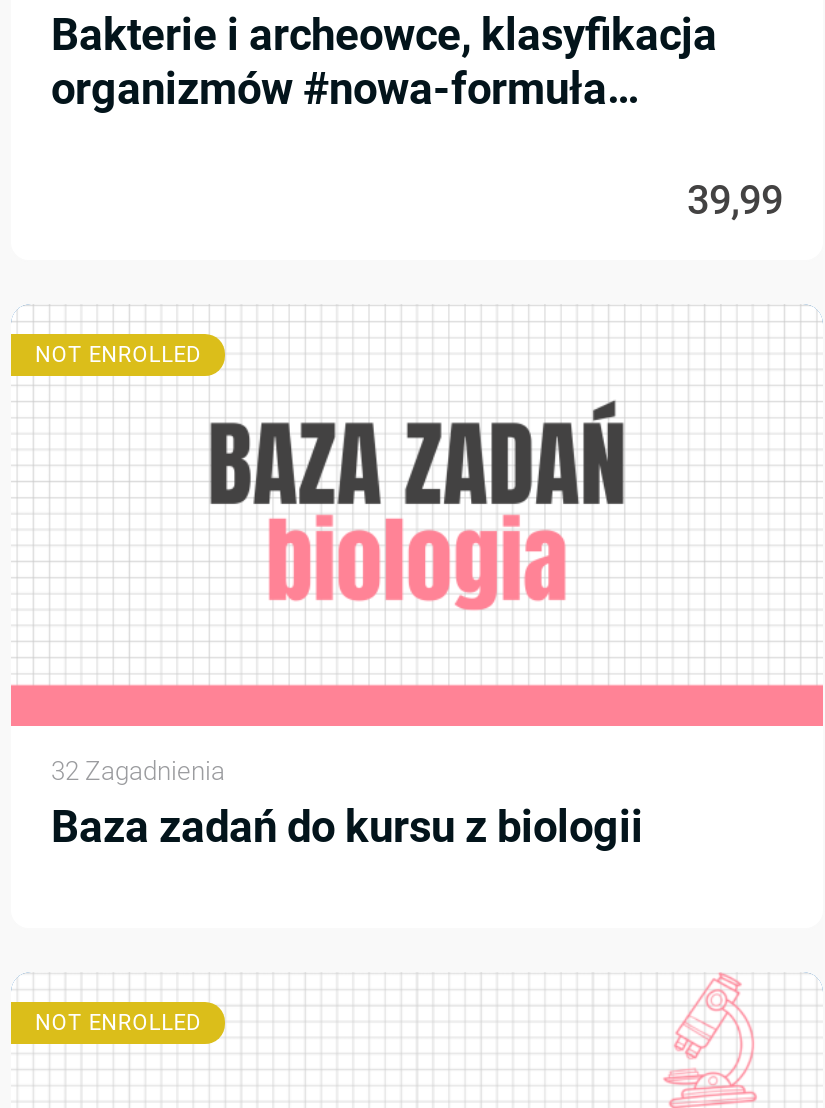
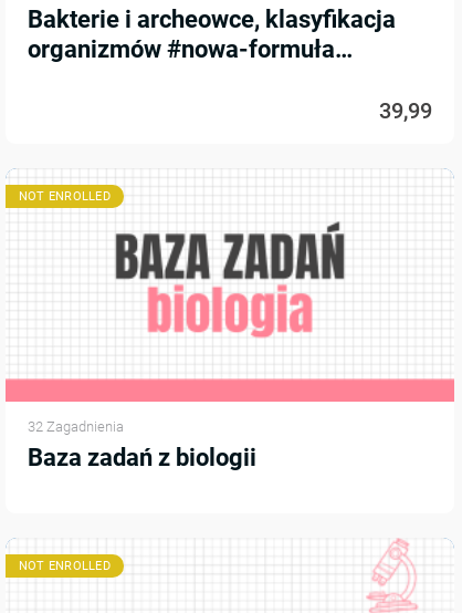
[51,801,643,851] Baza zadań do kursu z biologii -> [28,443,256,471] Baza zadań z biologii

